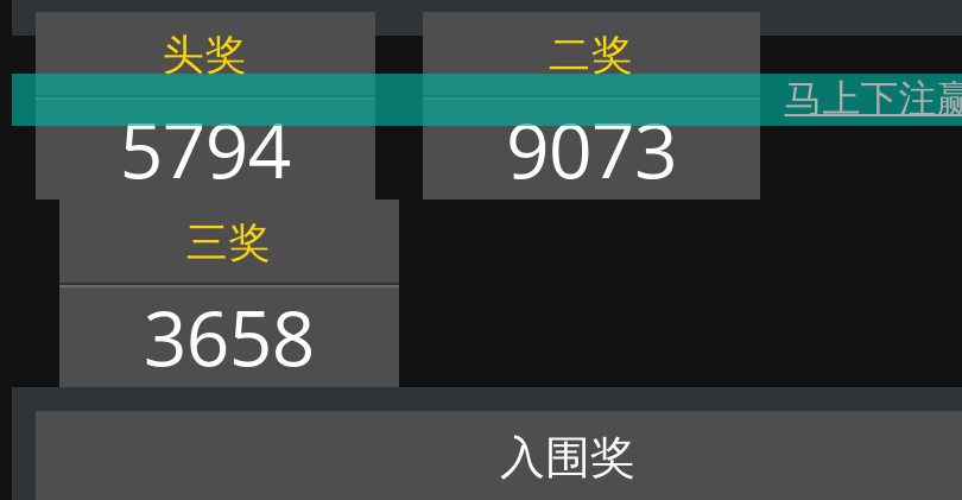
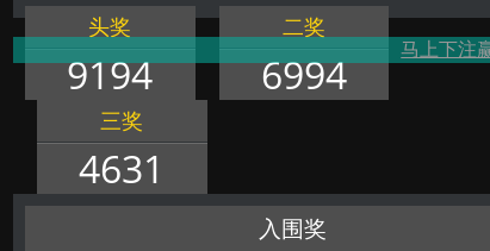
[119,97,291,200] 5794 -> [67,49,153,100] 9194
[506,97,677,200] 9073 -> [261,49,347,100] 6994
[143,285,314,387] 3658 -> [79,143,165,194] 4631

